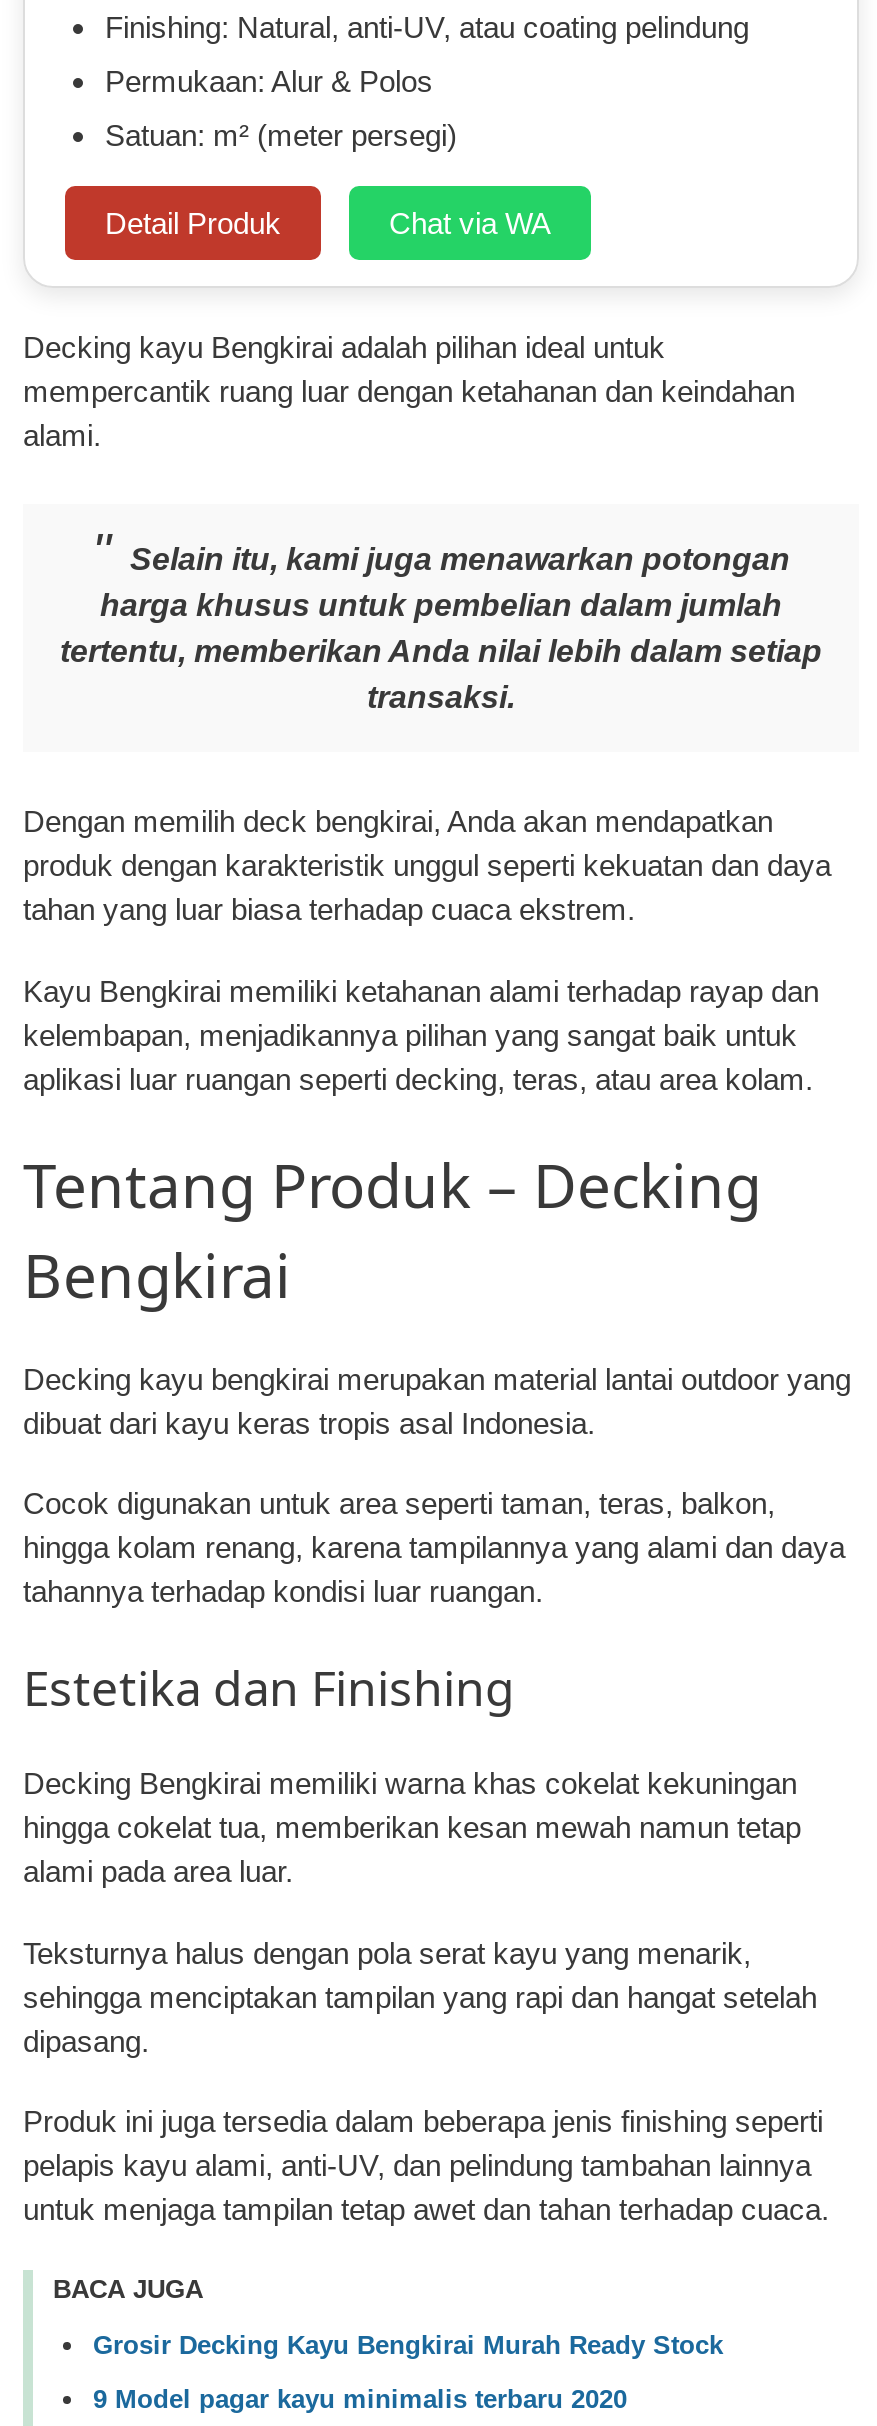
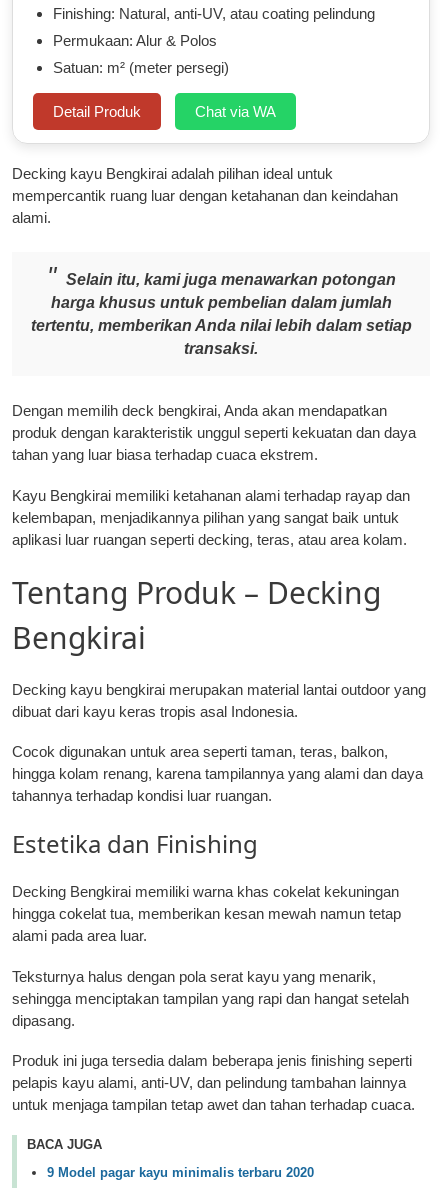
[93,2330,723,2360] Grosir Decking Kayu Bengkirai Murah Ready Stock -> none

